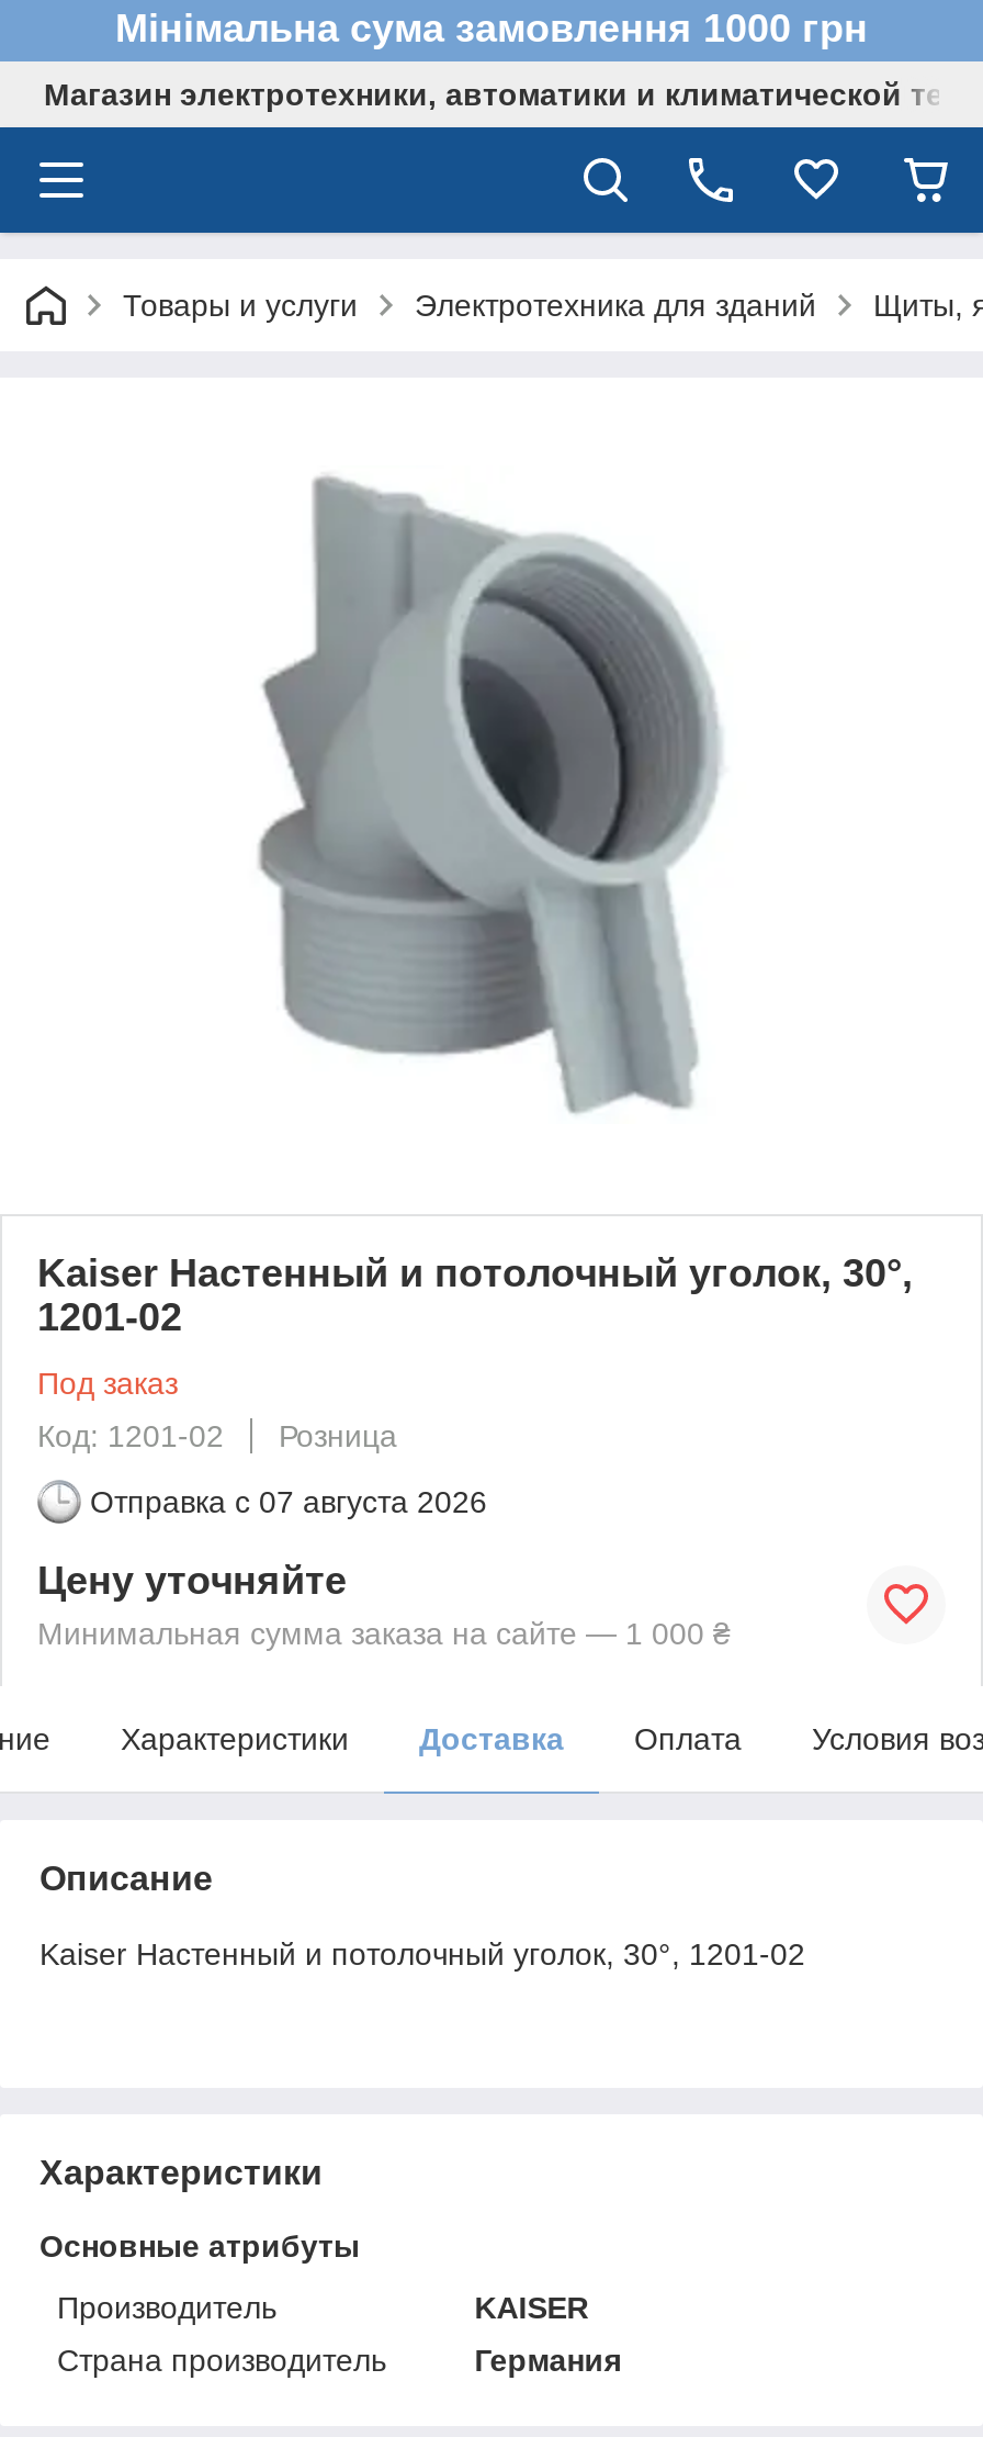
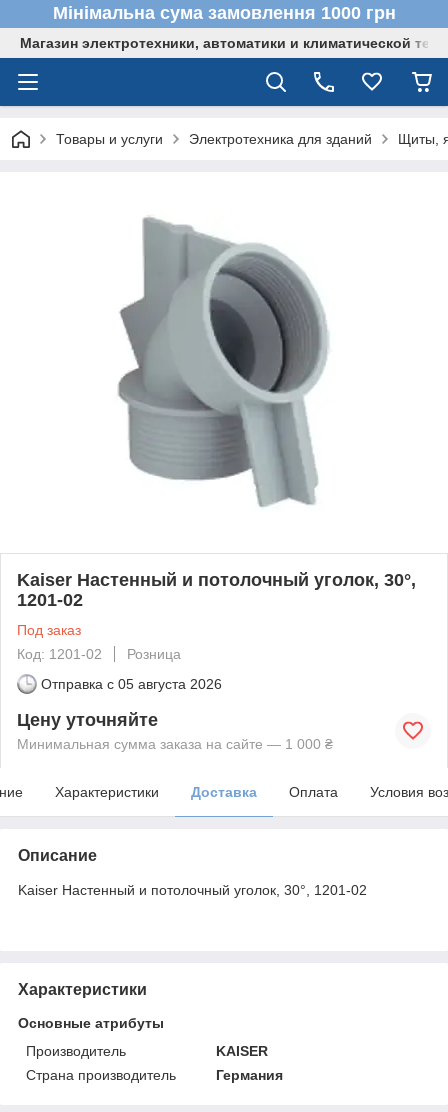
[90,1484,487,1519] Отправка с 07 августа 2026 -> [41,676,222,692] Отправка с 05 августа 2026

